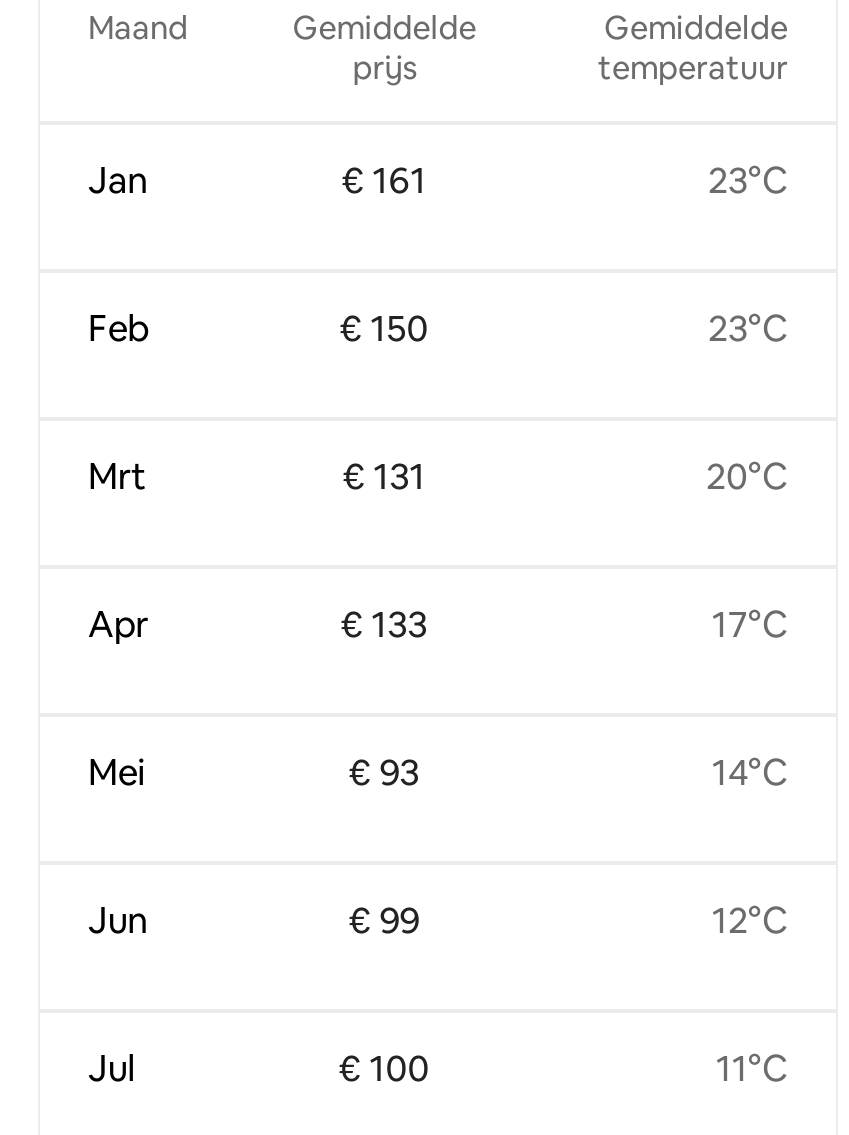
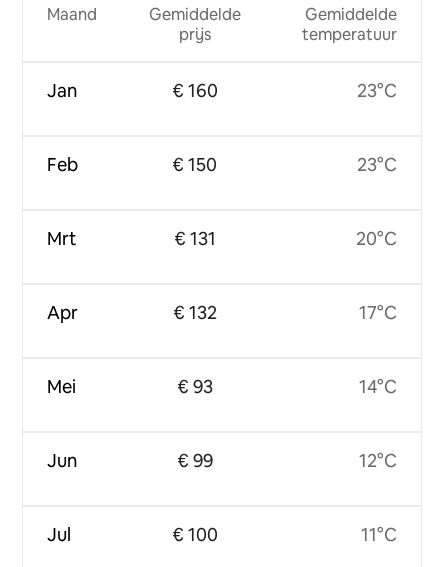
[342,157,426,203] € 161 -> [173,79,218,102] € 160
[342,601,428,647] € 133 -> [174,301,217,324] € 132

